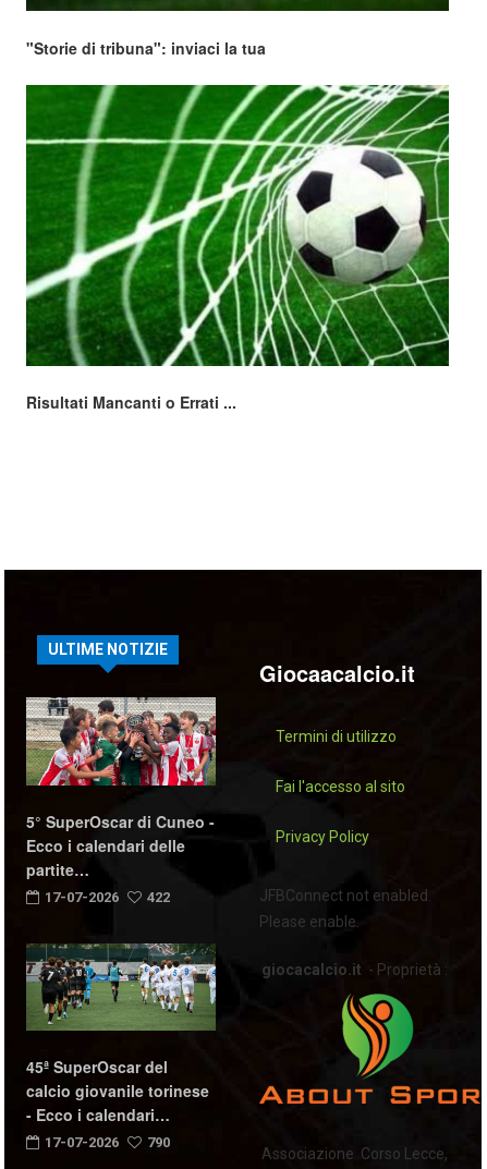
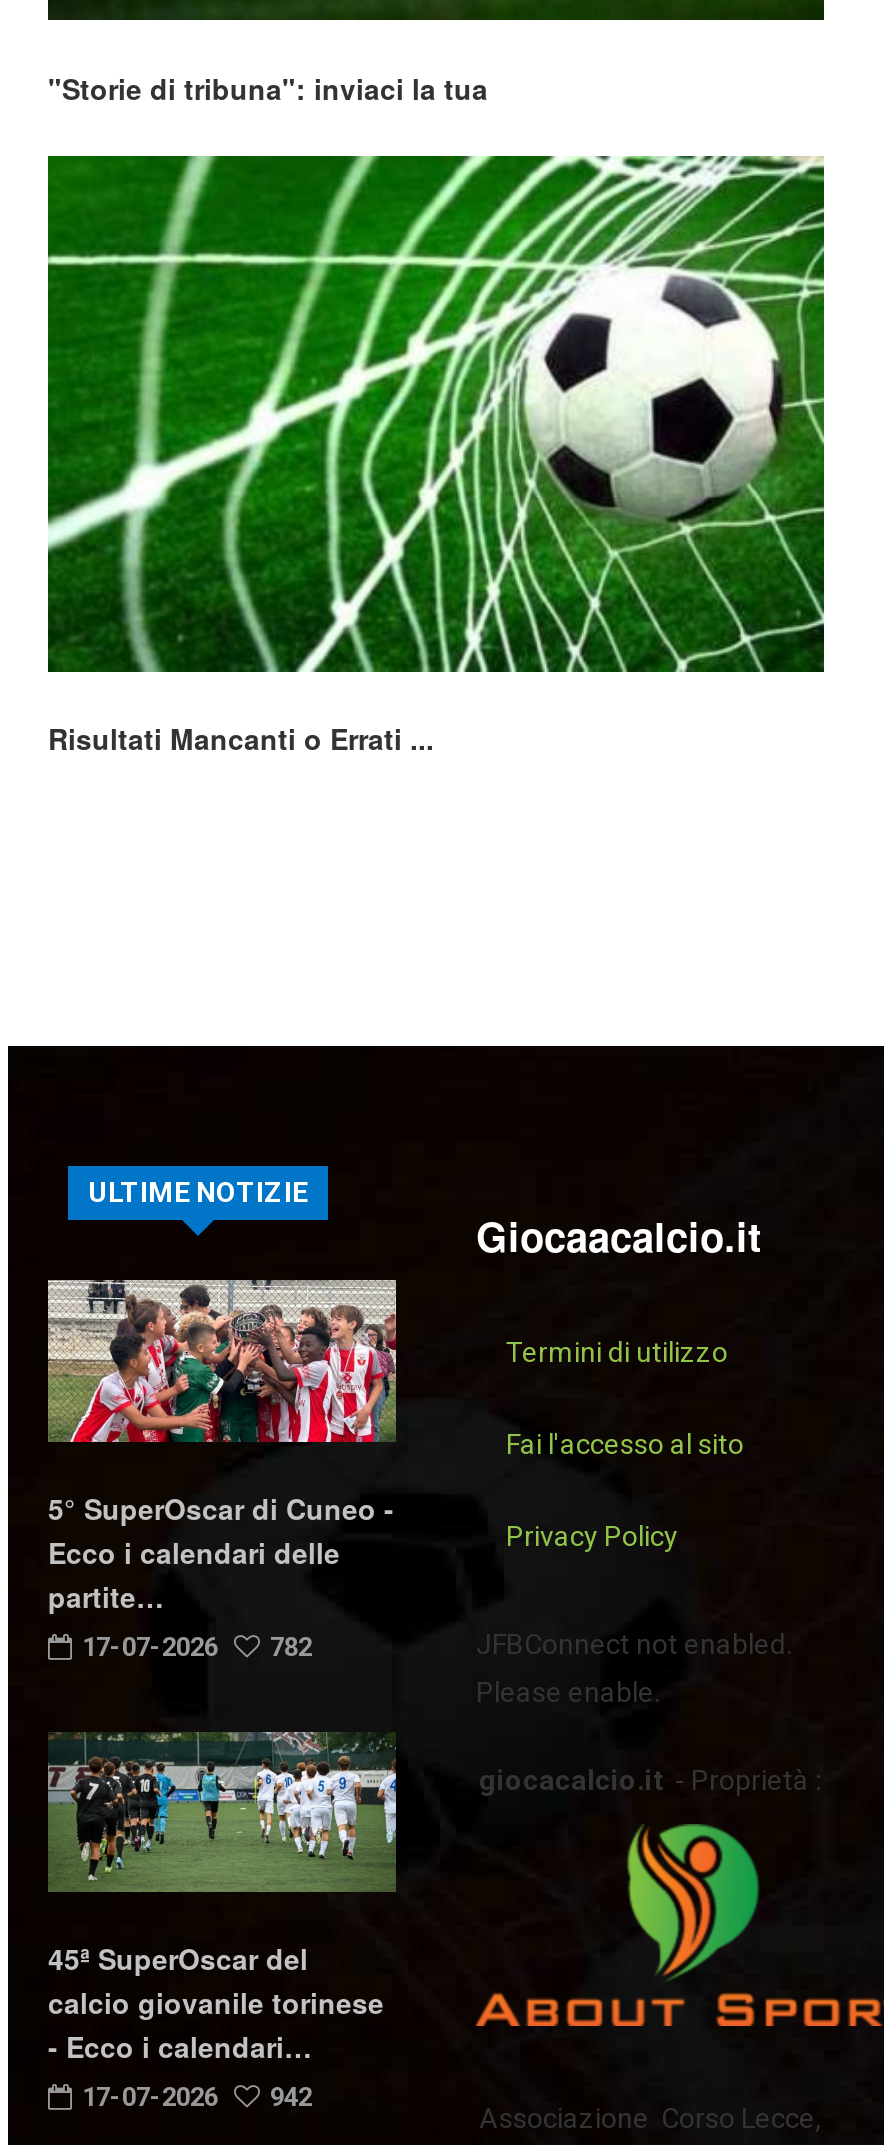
[45,889,170,905] 17-07-2026 422 -> [82,1631,312,1661] 17-07-2026 782
[45,1134,170,1150] 17-07-2026 790 -> [82,2082,312,2112] 17-07-2026 942

